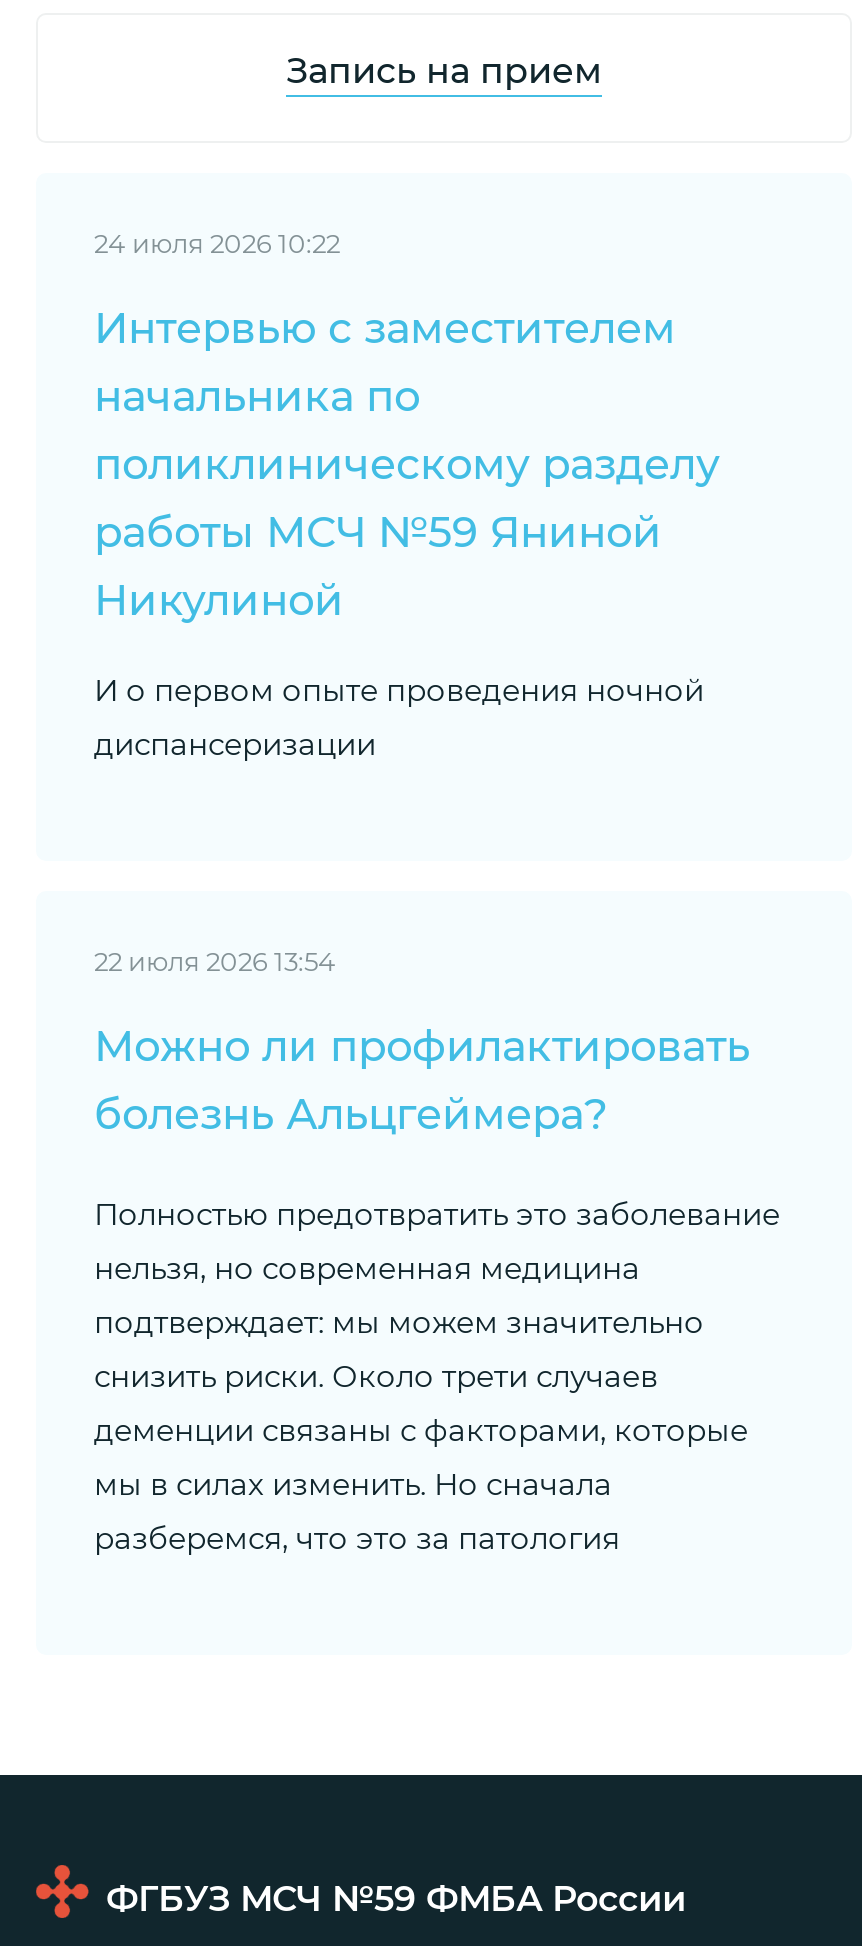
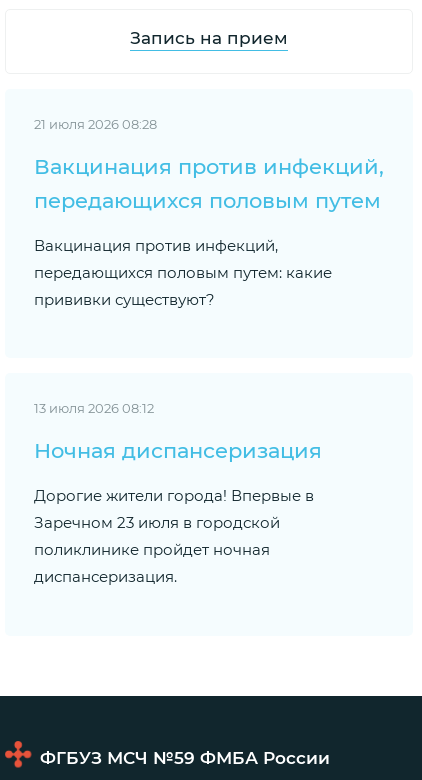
[94,228,720,760] 24 июля 2026 10:22 | Интервью с заместителем | начальника по | поликлиническому разделу | работы МСЧ №59 Яниной | Никулиной | И о первом опыте проведения ночной | диспансеризации -> [34,116,384,307] 21 июля 2026 08:28 | Вакцинация против инфекций, | передающихся половым путем | Вакцинация против инфекций, | передающихся половым путем: какие | прививки существуют?
[94,947,780,1554] 22 июля 2026 13:54 | Можно ли профилактировать | болезнь Альцгеймера? | Полностью предотвратить это заболевание | нельзя, но современная медицина | подтверждает: мы можем значительно | снизить риски. Около трети случаев | деменции связаны с факторами, которые | мы в силах изменить. Но сначала | разберемся, что это за патология -> [34,401,322,585] 13 июля 2026 08:12 | Ночная диспансеризация | Дорогие жители города! Впервые в | Заречном 23 июля в городской | поликлинике пройдет ночная | диспансеризация.

